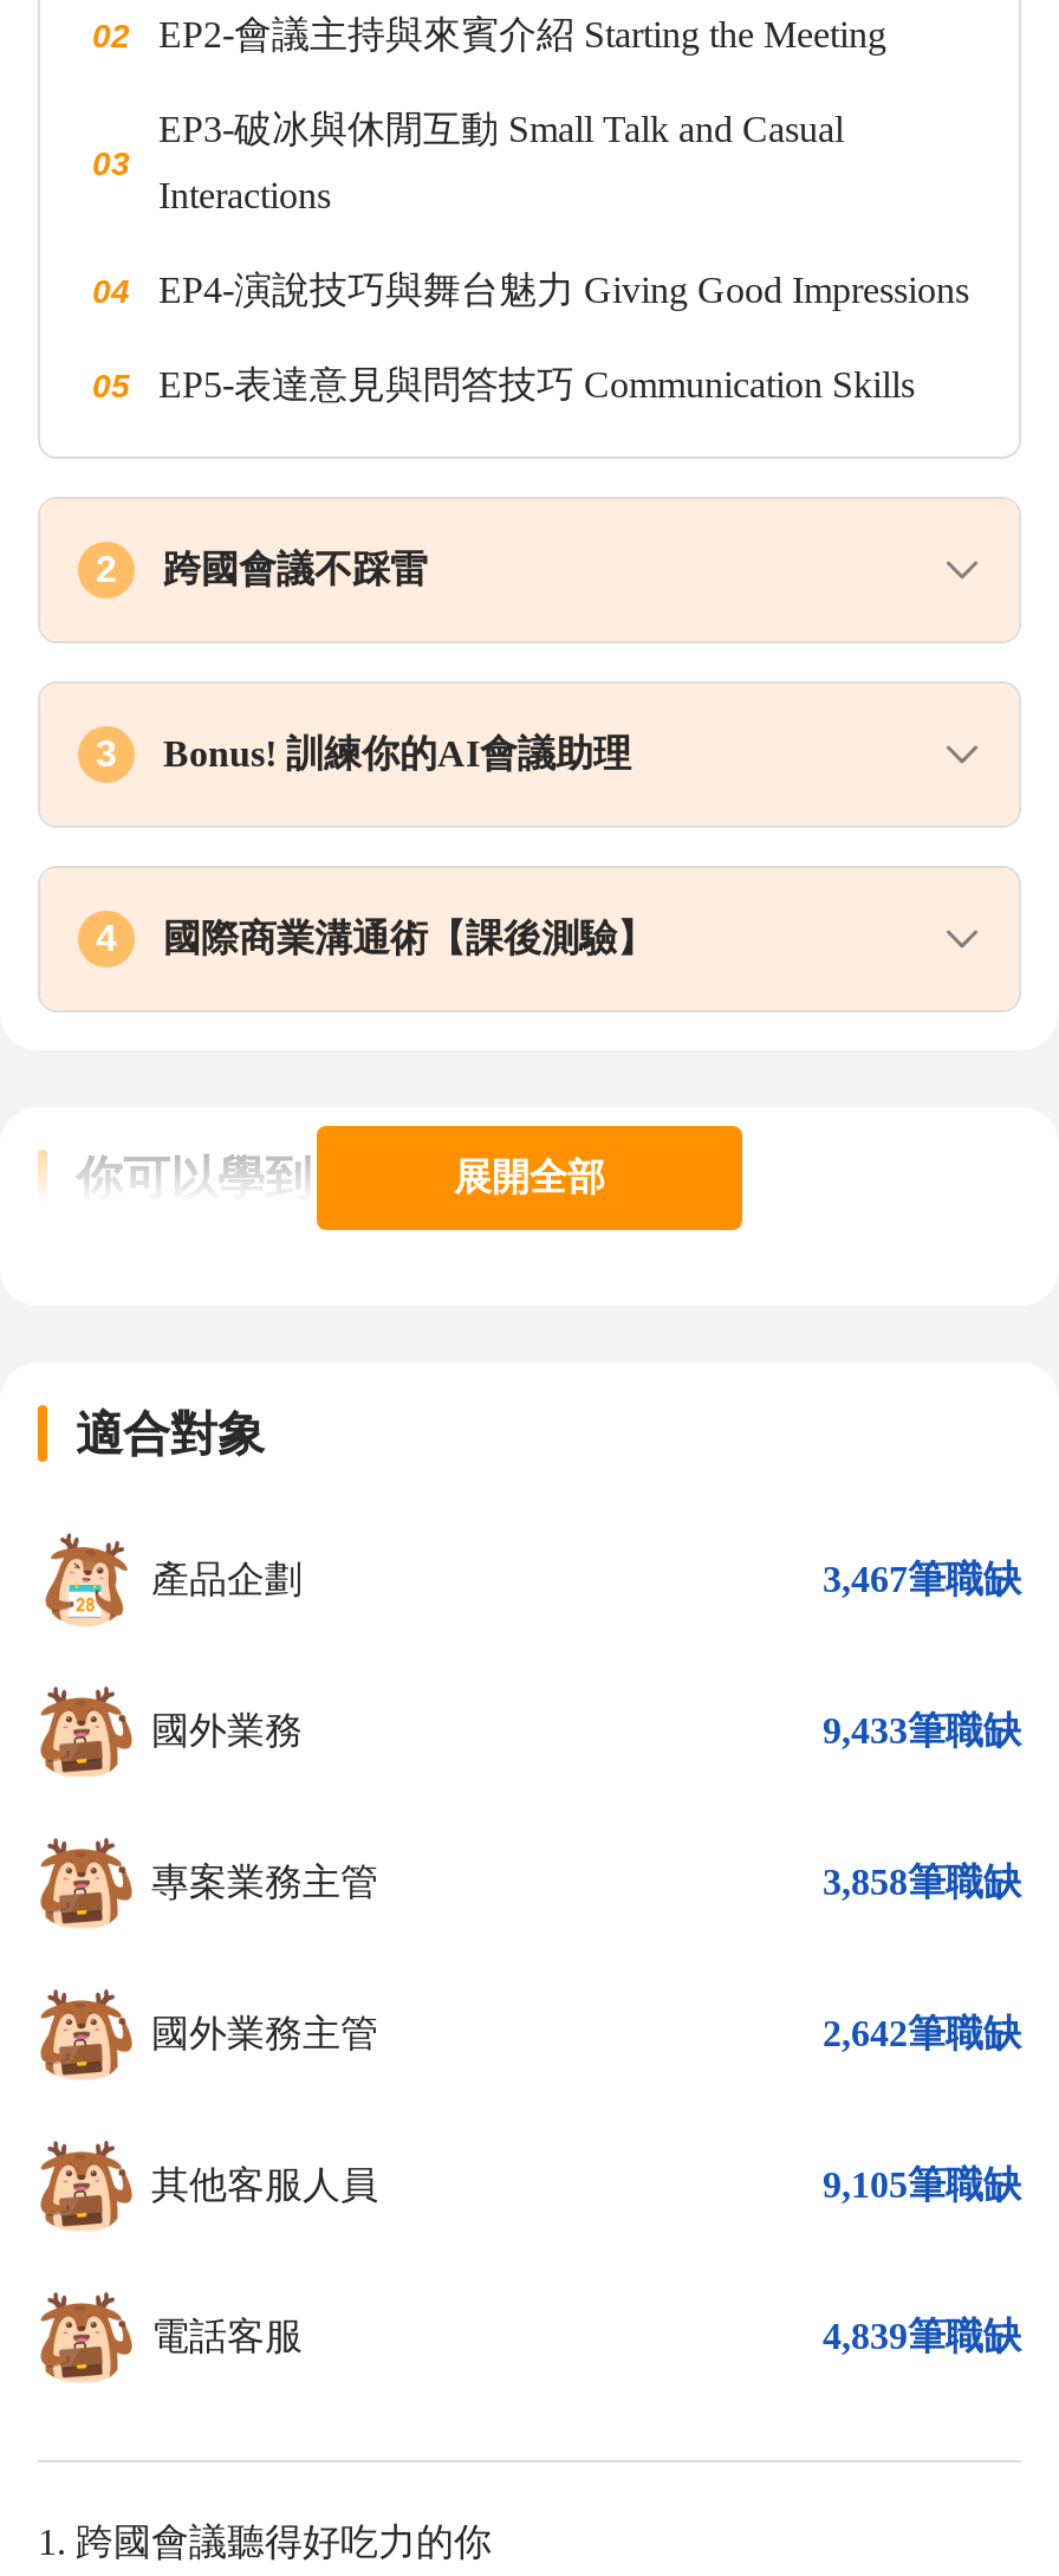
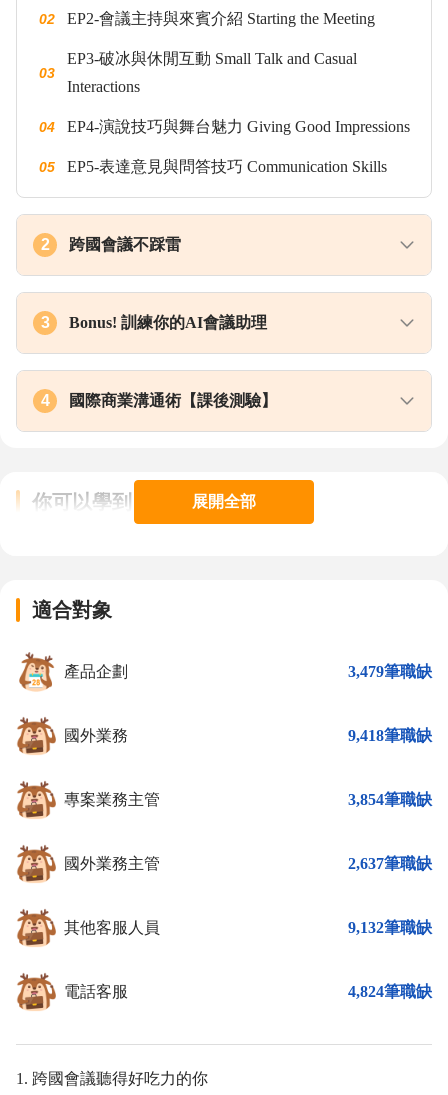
[823,1559,1021,1599] 3,467筆職缺 -> [348,663,432,680] 3,479筆職缺
[823,1710,1021,1750] 9,433筆職缺 -> [348,727,432,744] 9,418筆職缺
[823,1862,1021,1902] 3,858筆職缺 -> [348,791,432,808] 3,854筆職缺
[823,2013,1021,2053] 2,642筆職缺 -> [348,855,432,872] 2,637筆職缺
[823,2164,1021,2205] 9,105筆職缺 -> [348,919,432,936] 9,132筆職缺
[823,2316,1021,2356] 4,839筆職缺 -> [348,983,432,1000] 4,824筆職缺

